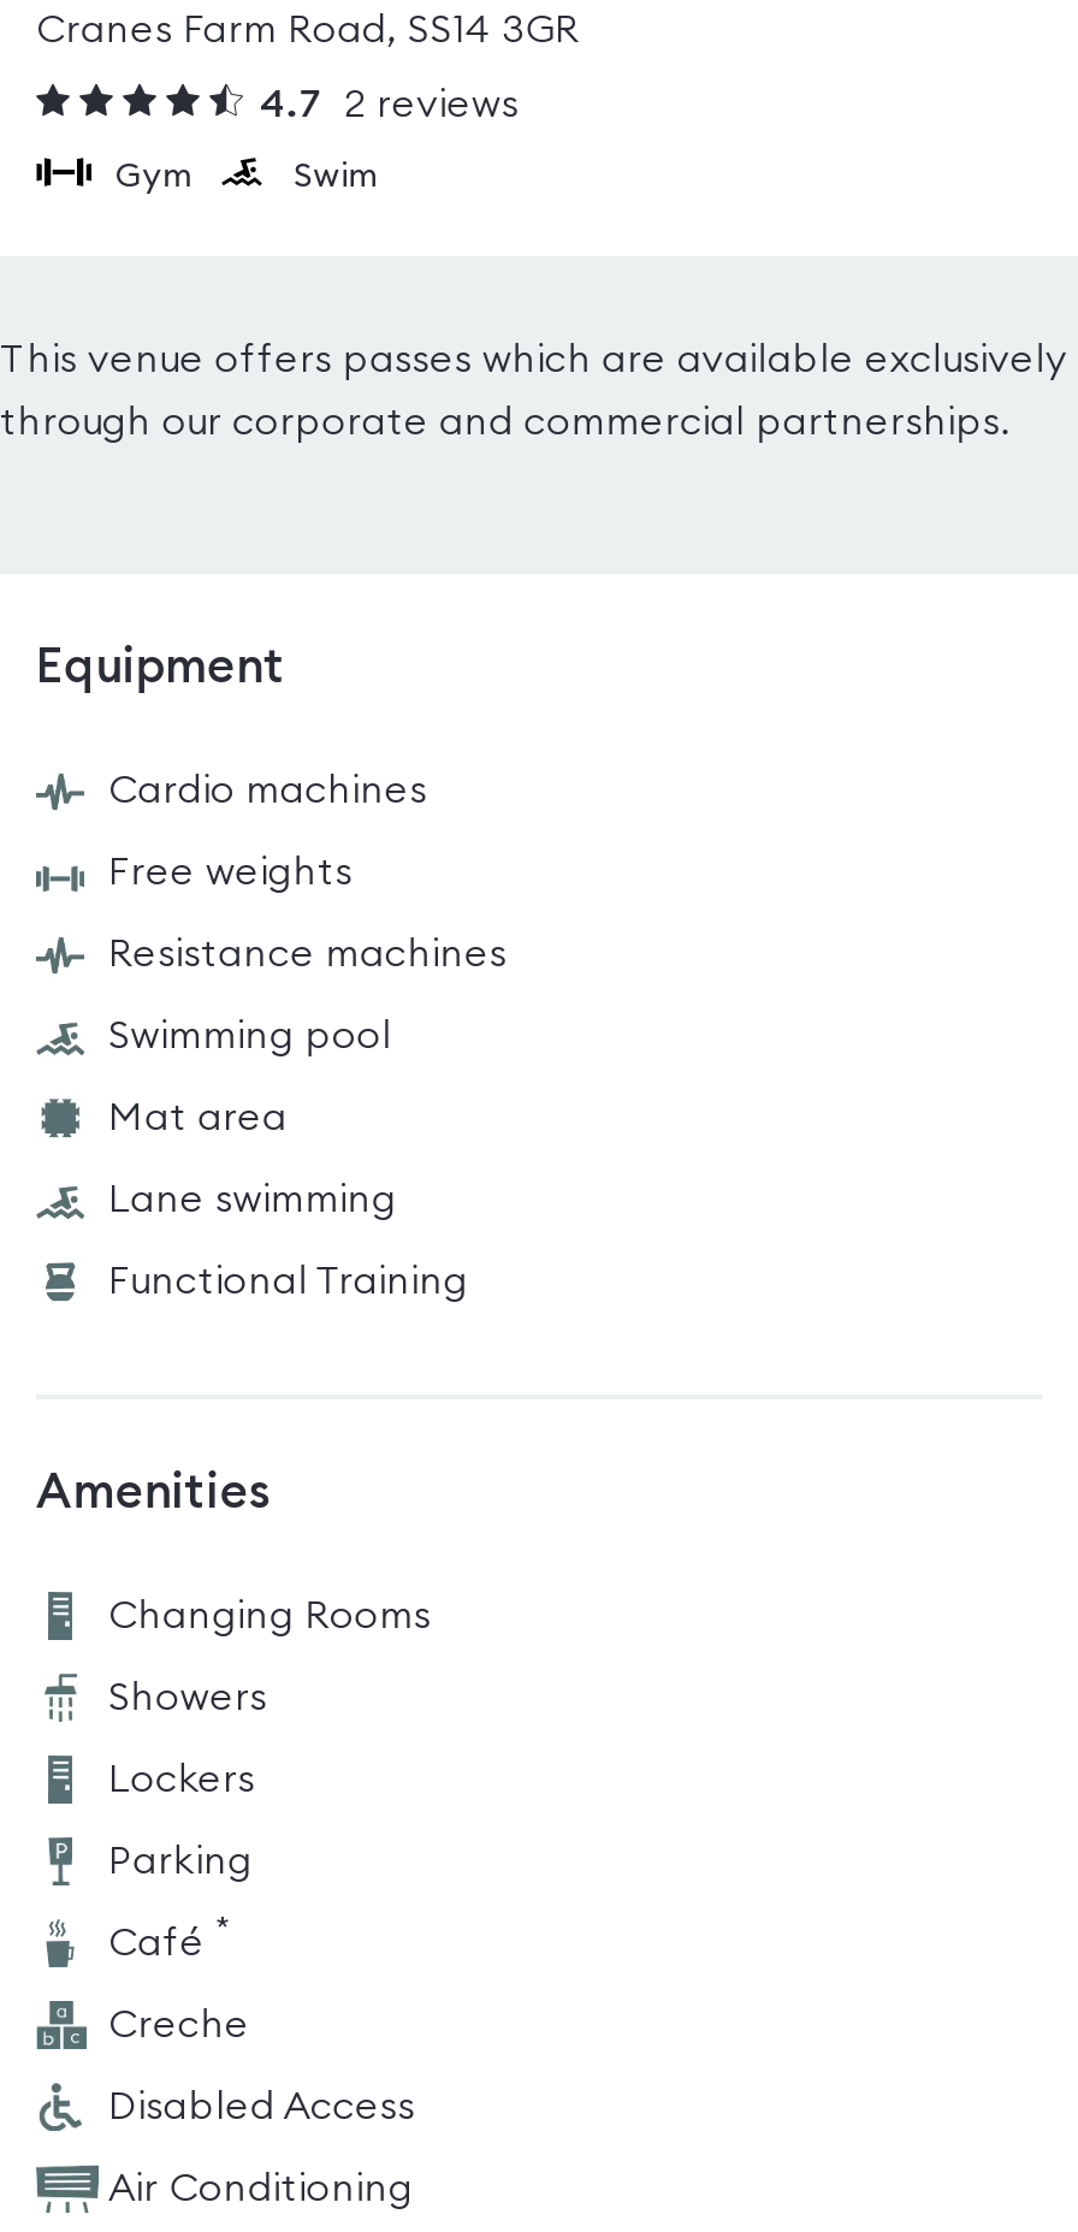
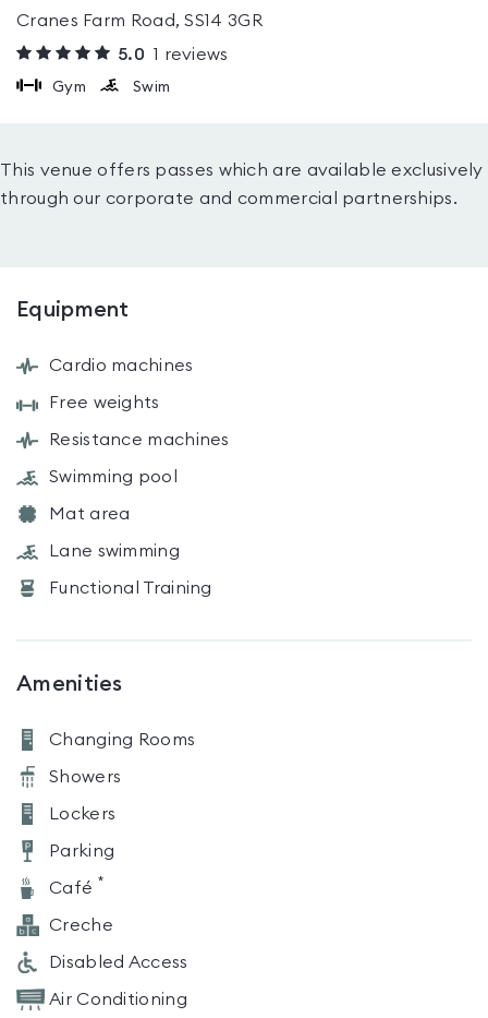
[260,85,519,124] 4.7 2 reviews -> [118,46,228,63] 5.0 1 reviews

